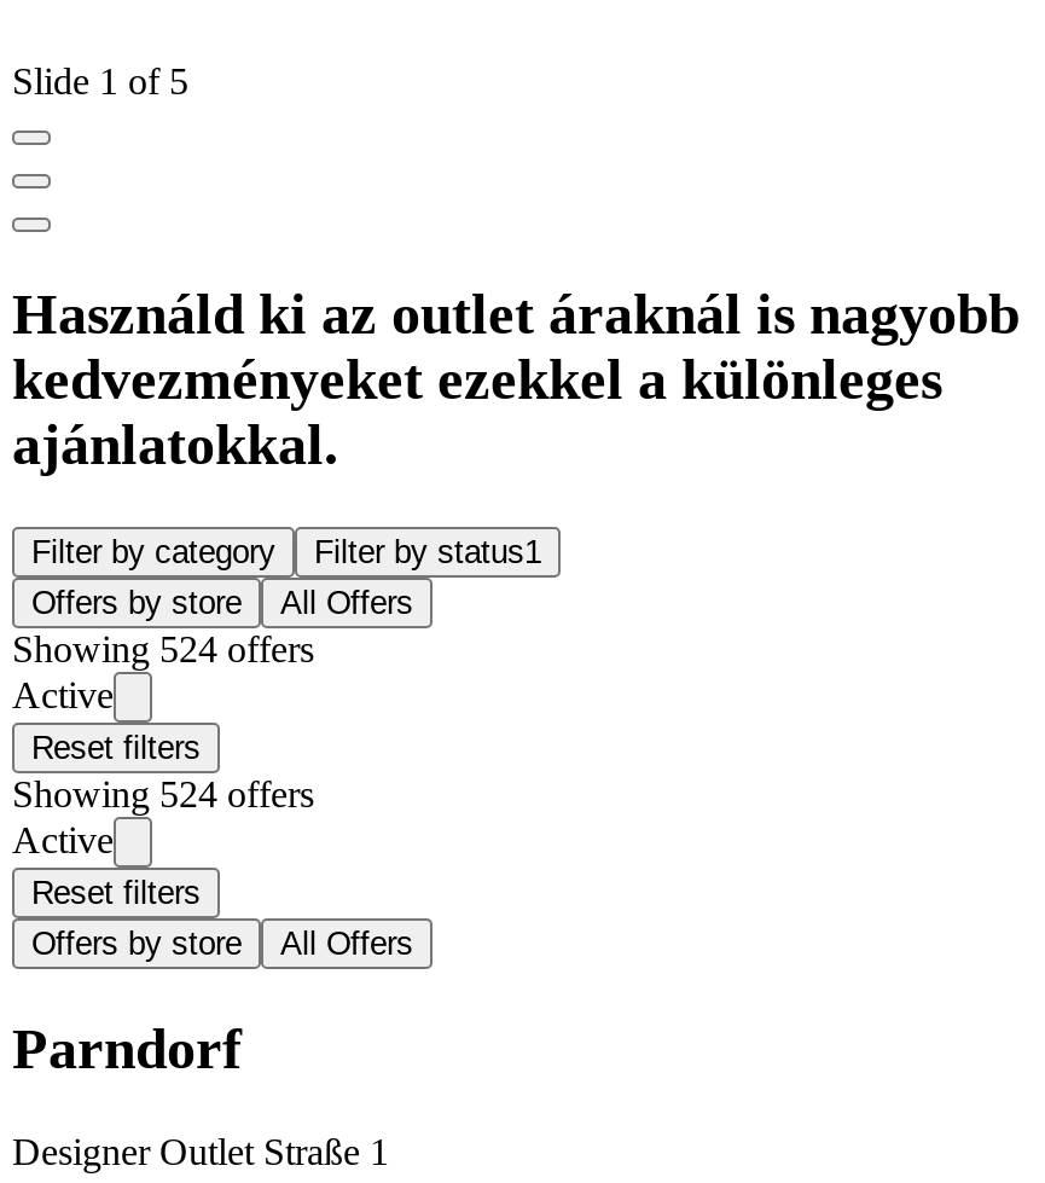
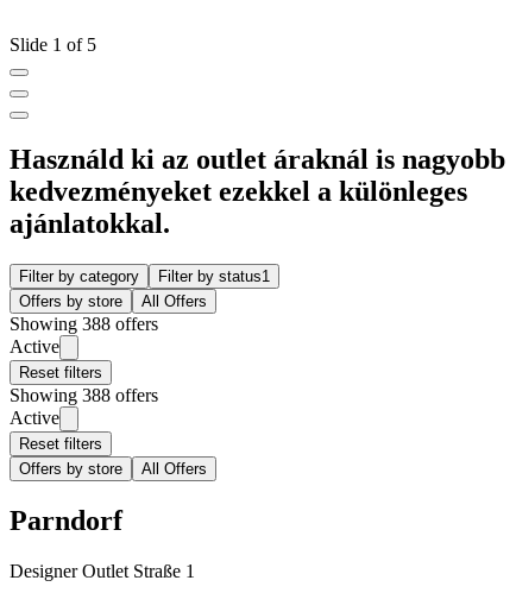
[12,628,314,669] Showing 524 offers -> [10,314,158,334] Showing 388 offers
[12,773,314,814] Showing 524 offers -> [10,385,158,405] Showing 388 offers

